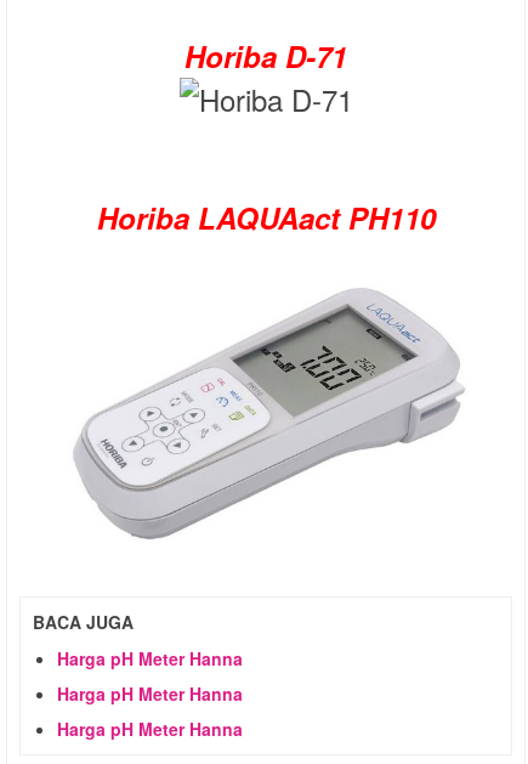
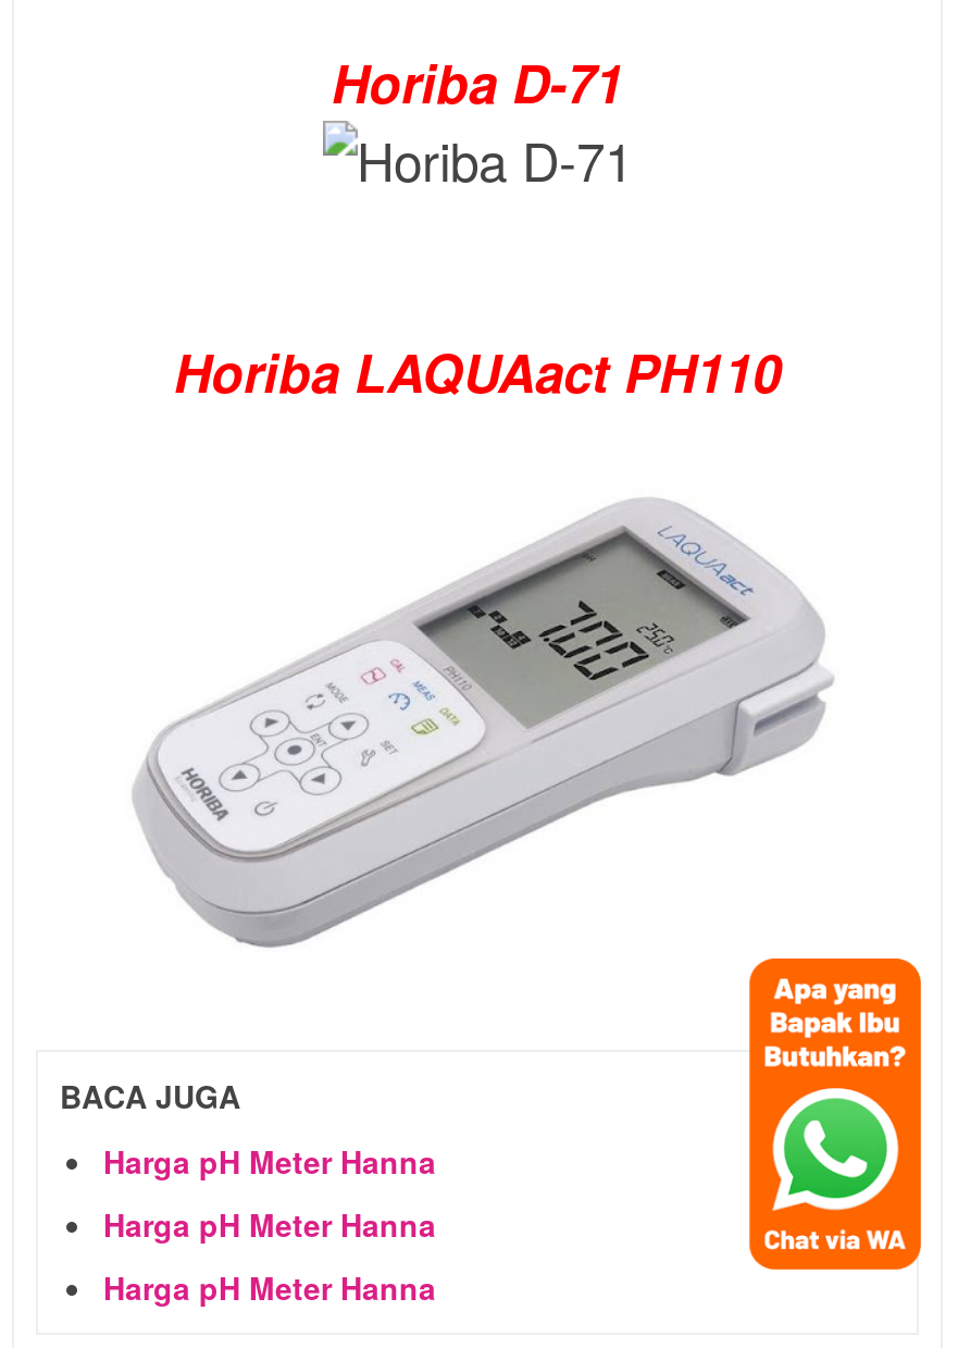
none -> [747,956,923,1272] [image]

